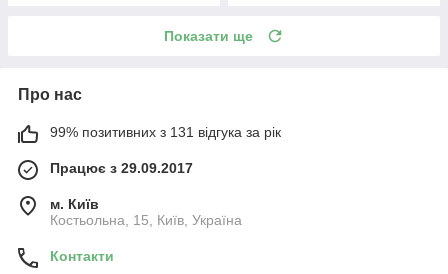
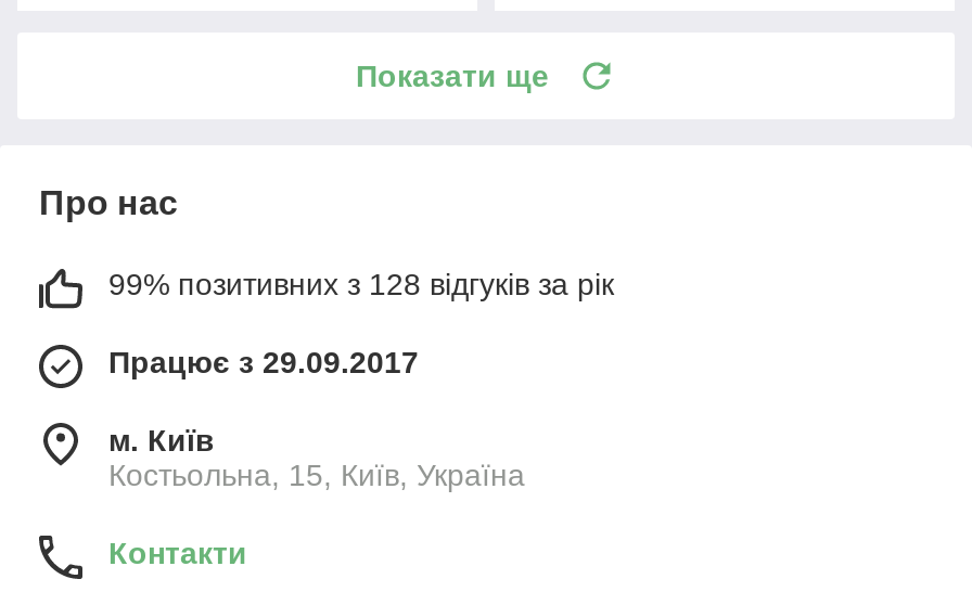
[50,124,281,140] 99% позитивних з 131 відгука за рік -> [108,267,614,302] 99% позитивних з 128 відгуків за рік

